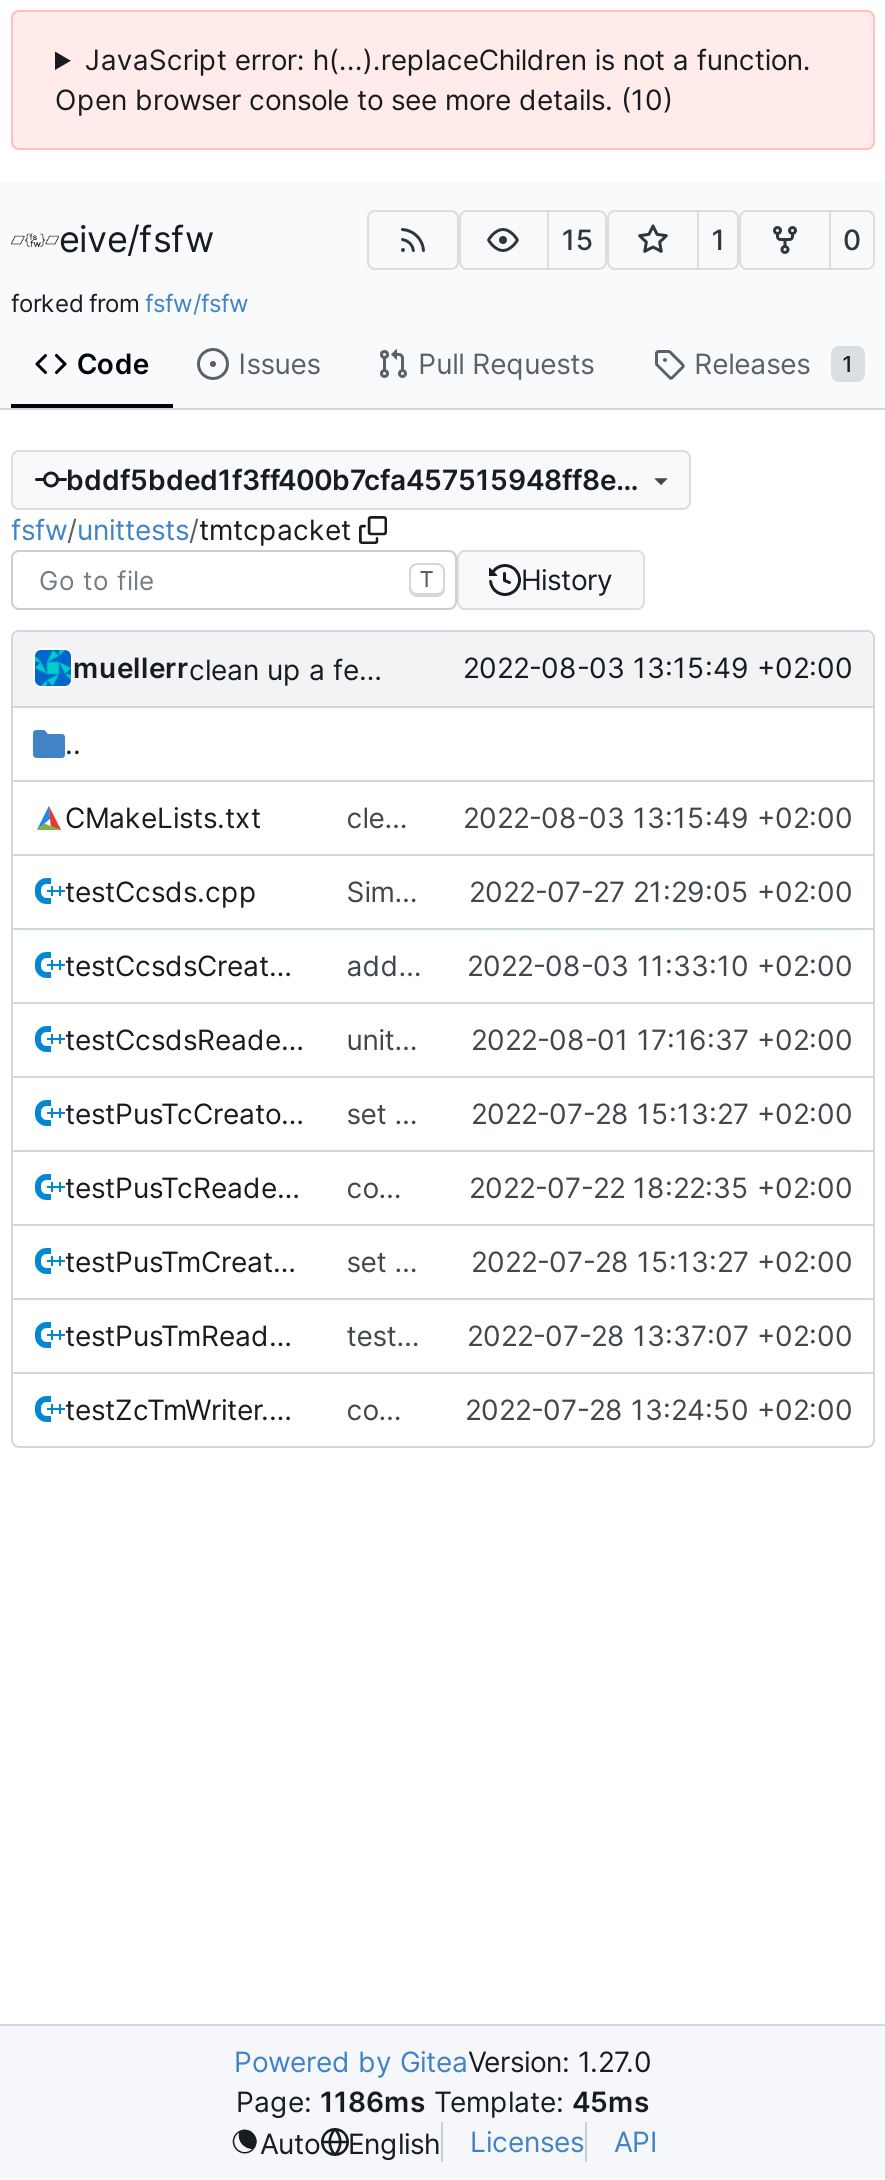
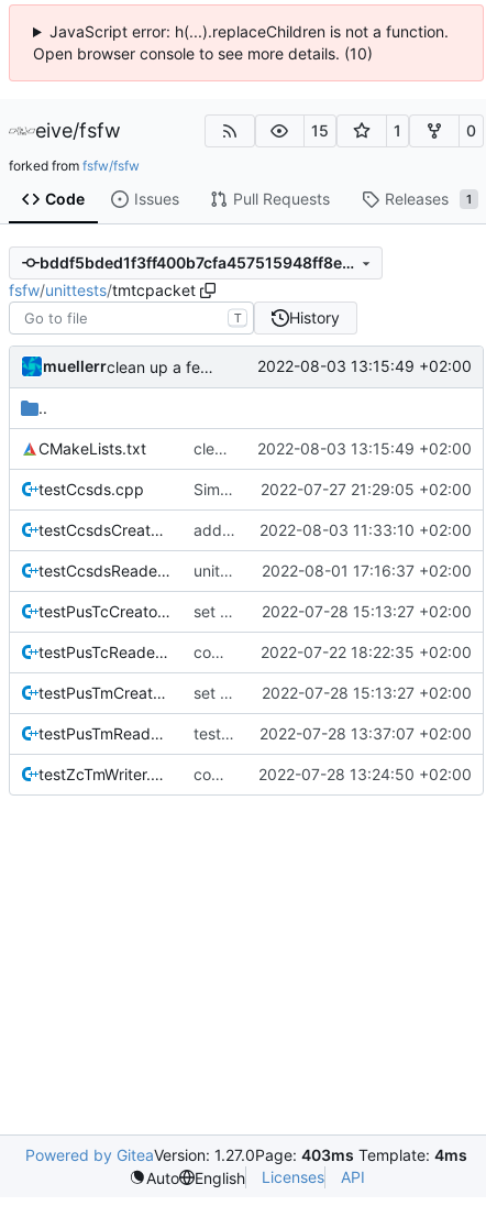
[234,2044,652,2118] Powered by GiteaVersion: 1.27.0 | Page: 1186ms Template: 45ms -> [25,1145,467,1164] Powered by GiteaVersion: 1.27.0Page: 403ms Template: 4ms

